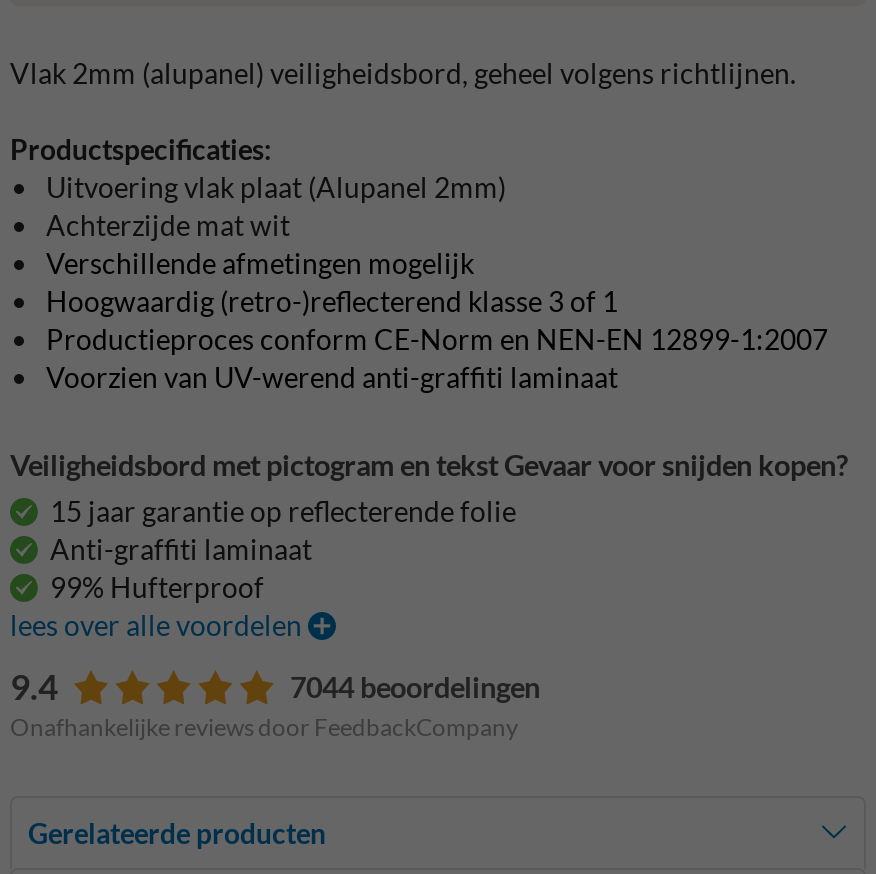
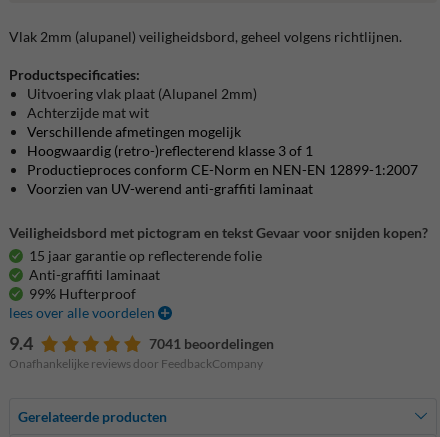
[290,669,540,703] 7044 beoordelingen -> [149,334,274,351] 7041 beoordelingen

